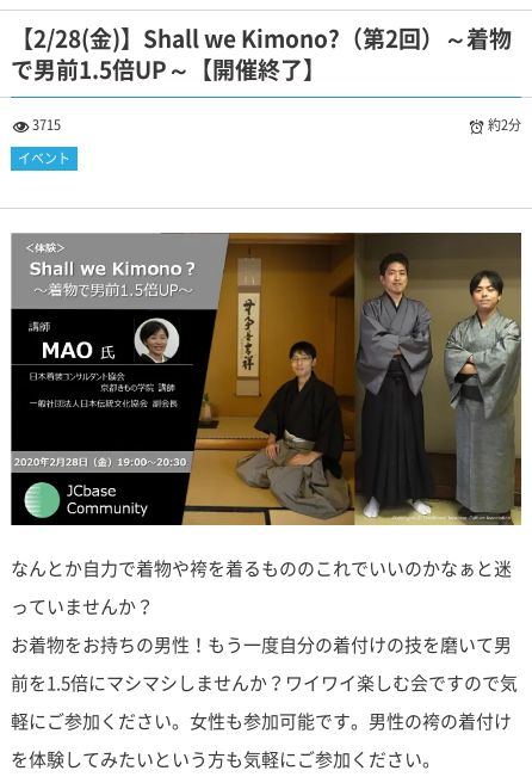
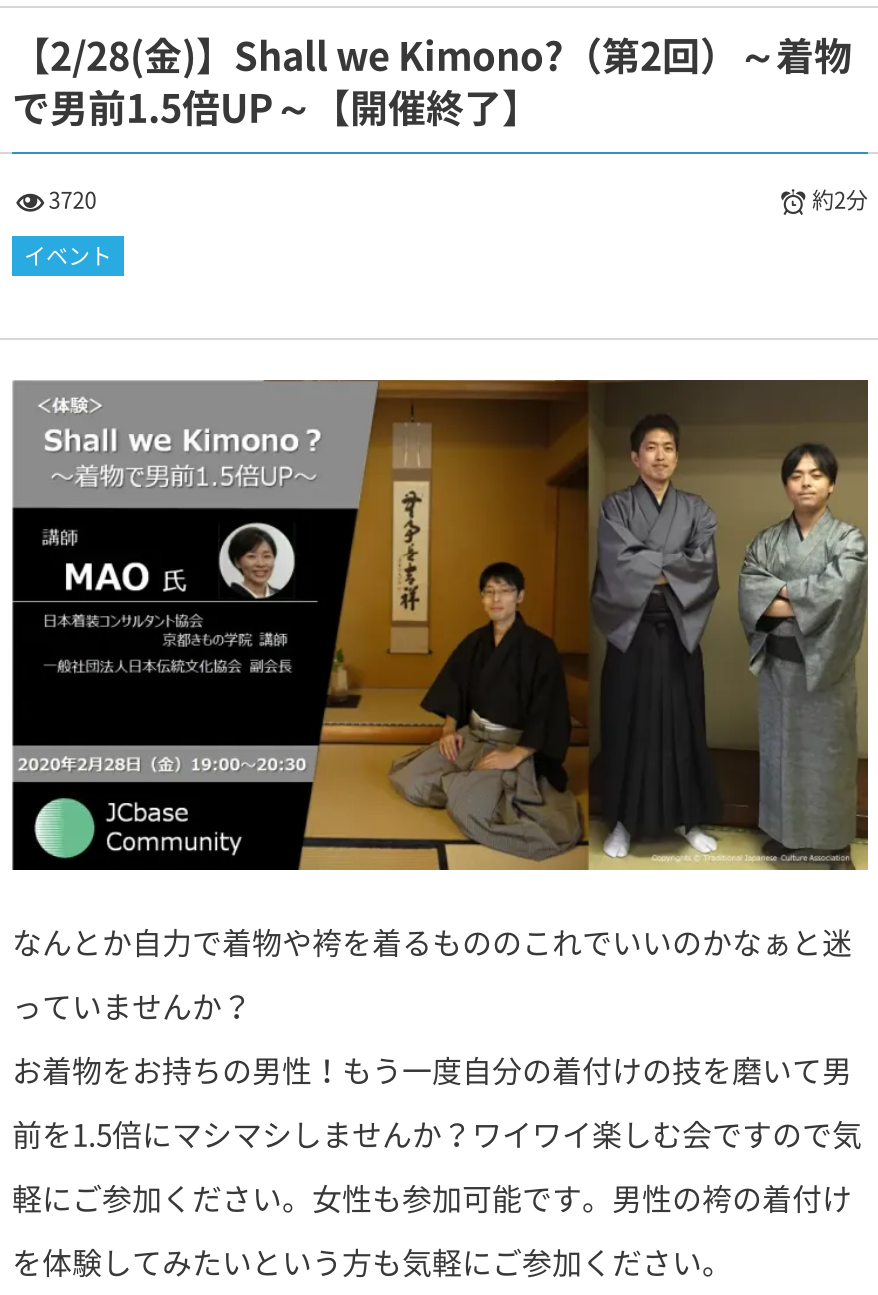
[32,115,61,135] 3715 -> [48,182,96,216] 3720

